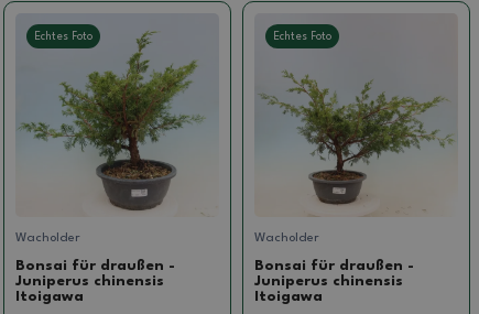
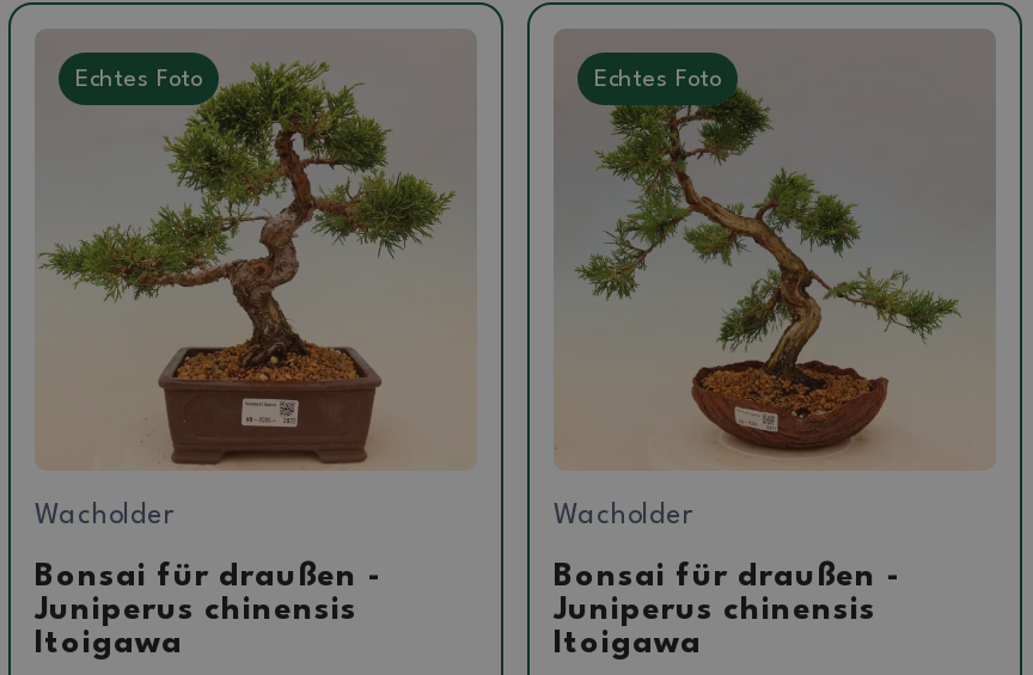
[17,15,217,216] [image] -> [37,31,475,471] [image]
[255,14,457,215] [image] -> [554,31,996,468] [image]

